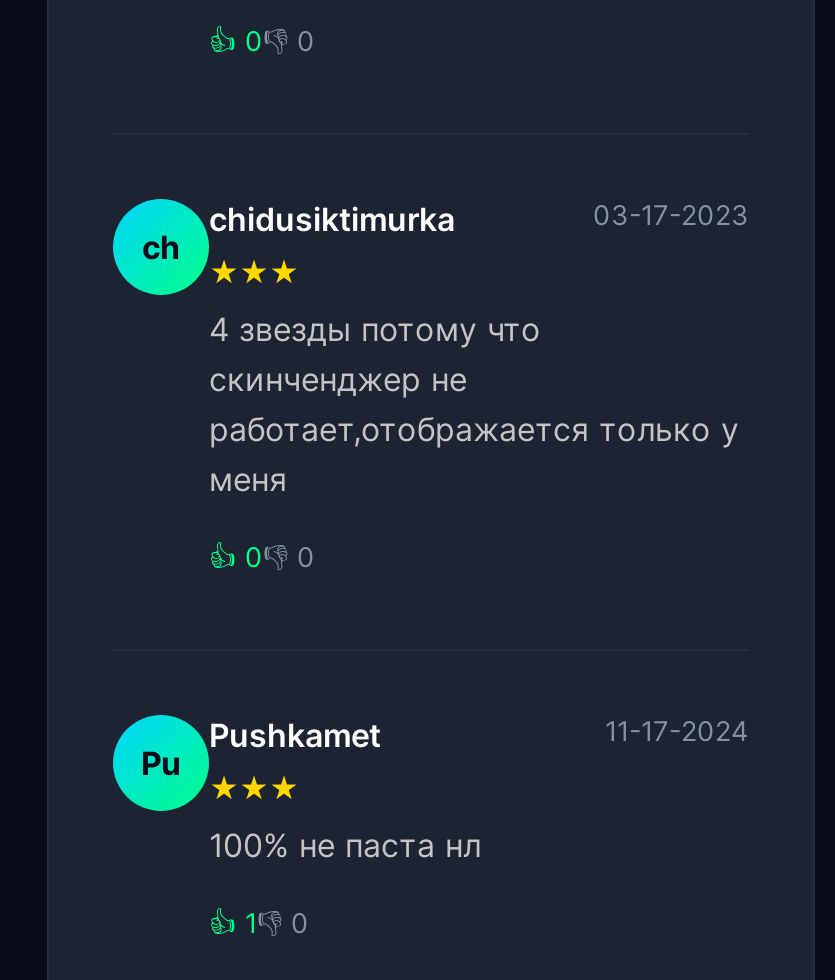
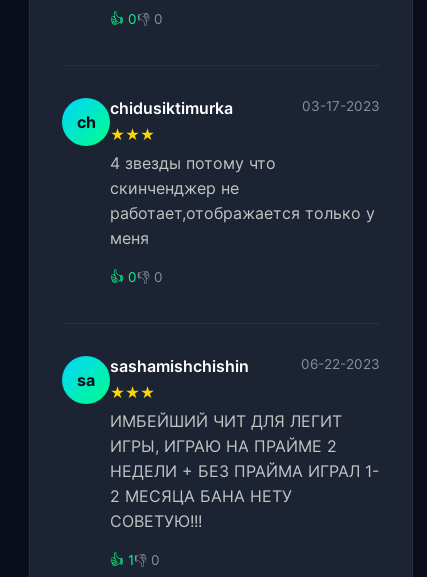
[209,716,749,756] Pushkamet | 11-17-2024 -> [110,356,380,376] sashamishchishin | 06-22-2023
[141,744,181,784] Pu -> [77,370,95,390] sa
[209,826,481,866] 100% не паста нл -> [110,411,379,531] ИМБЕЙШИЙ ЧИТ ДЛЯ ЛЕГИТ | ИГРЫ, ИГРАЮ НА ПРАЙМЕ 2 | НЕДЕЛИ + БЕЗ ПРАЙМА ИГРАЛ 1- | 2 МЕСЯЦА БАНА НЕТУ | СОВЕТУЮ!!!

